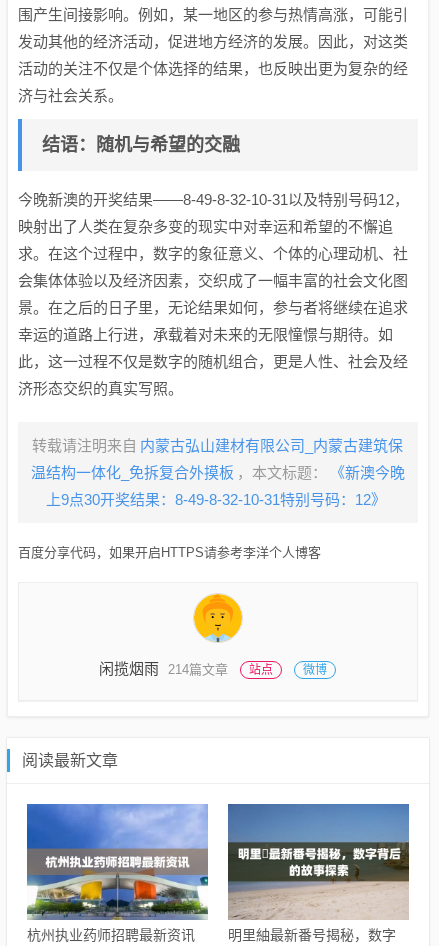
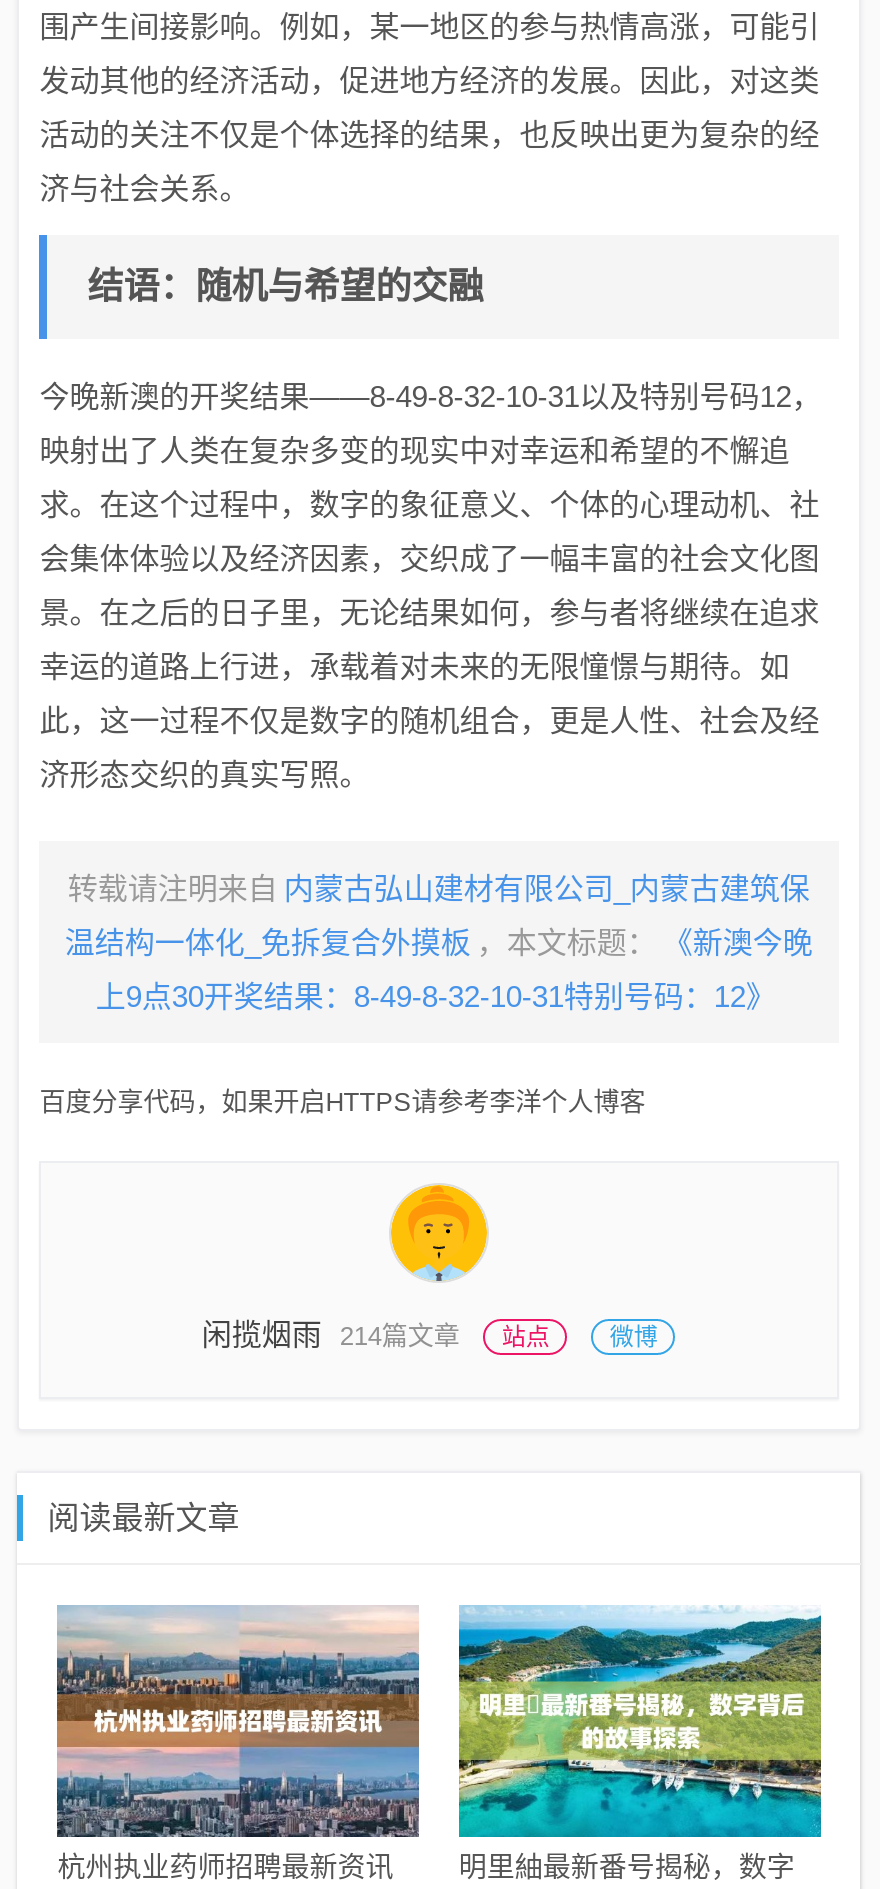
[26,804,209,921] [image] -> [55,1607,421,1839] [image]
[227,803,410,921] [image] -> [457,1605,823,1839] [image]

